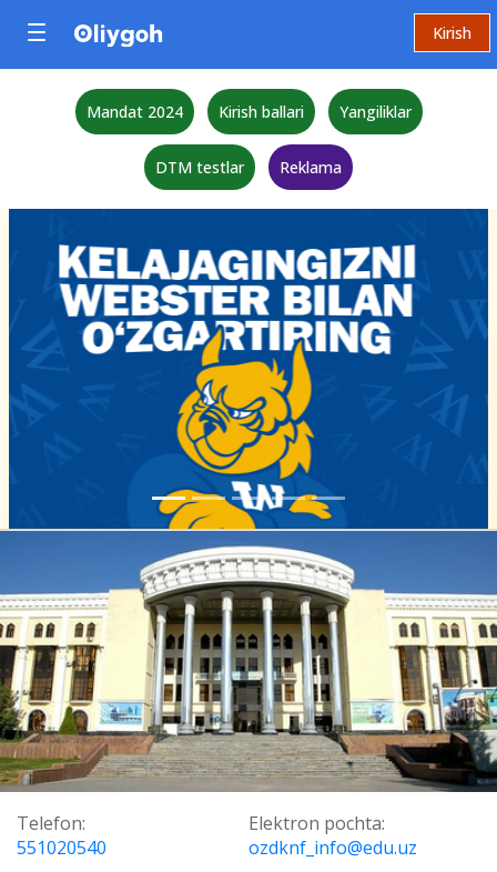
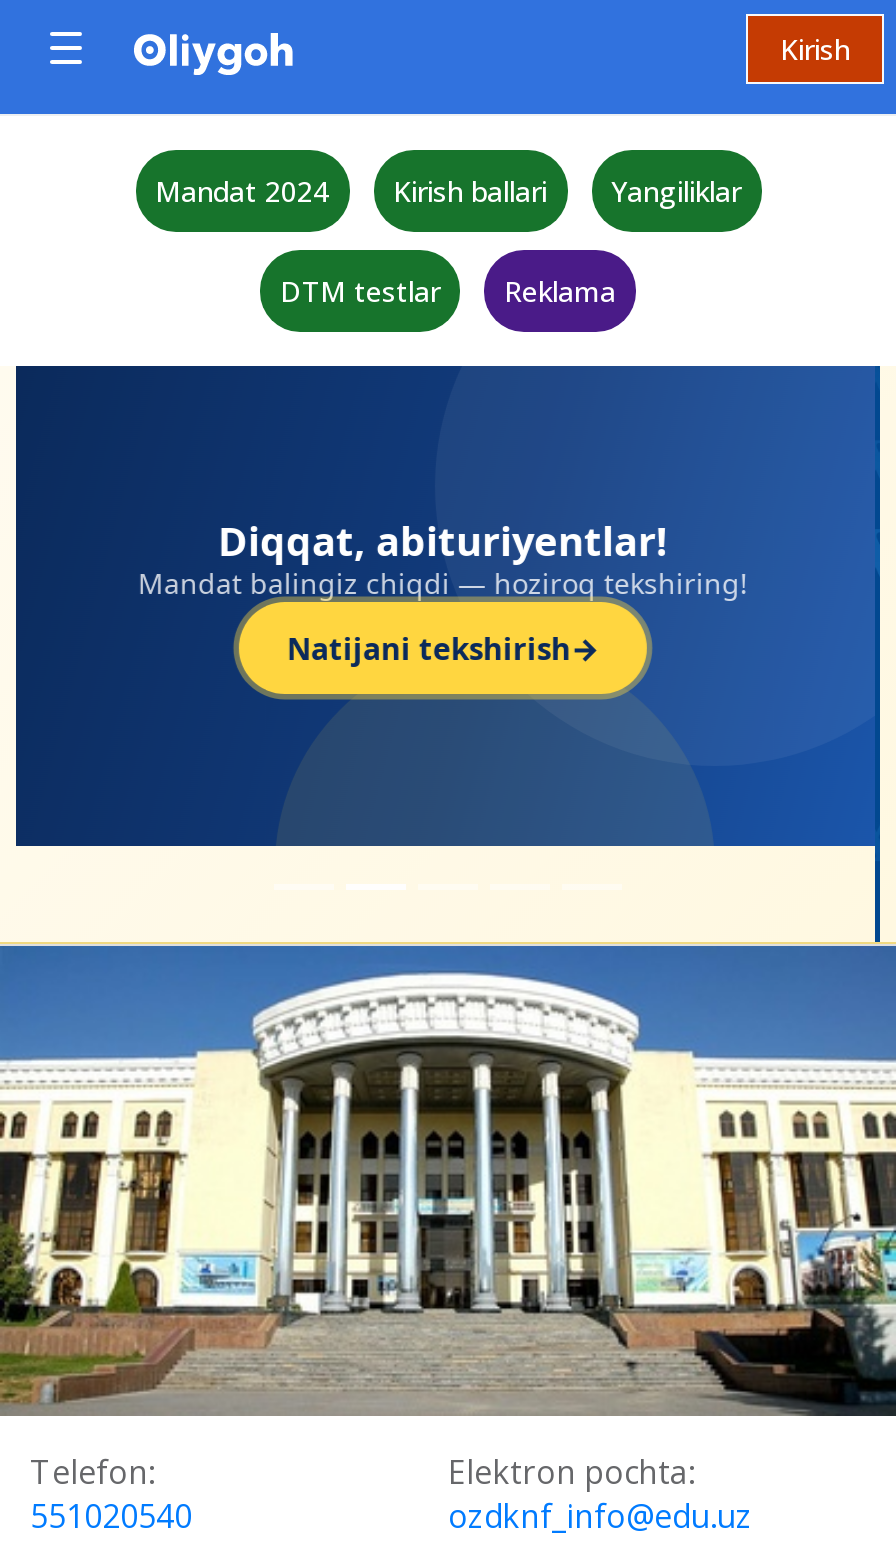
[8,209,487,530] [image] -> [16,366,876,944] [image]

